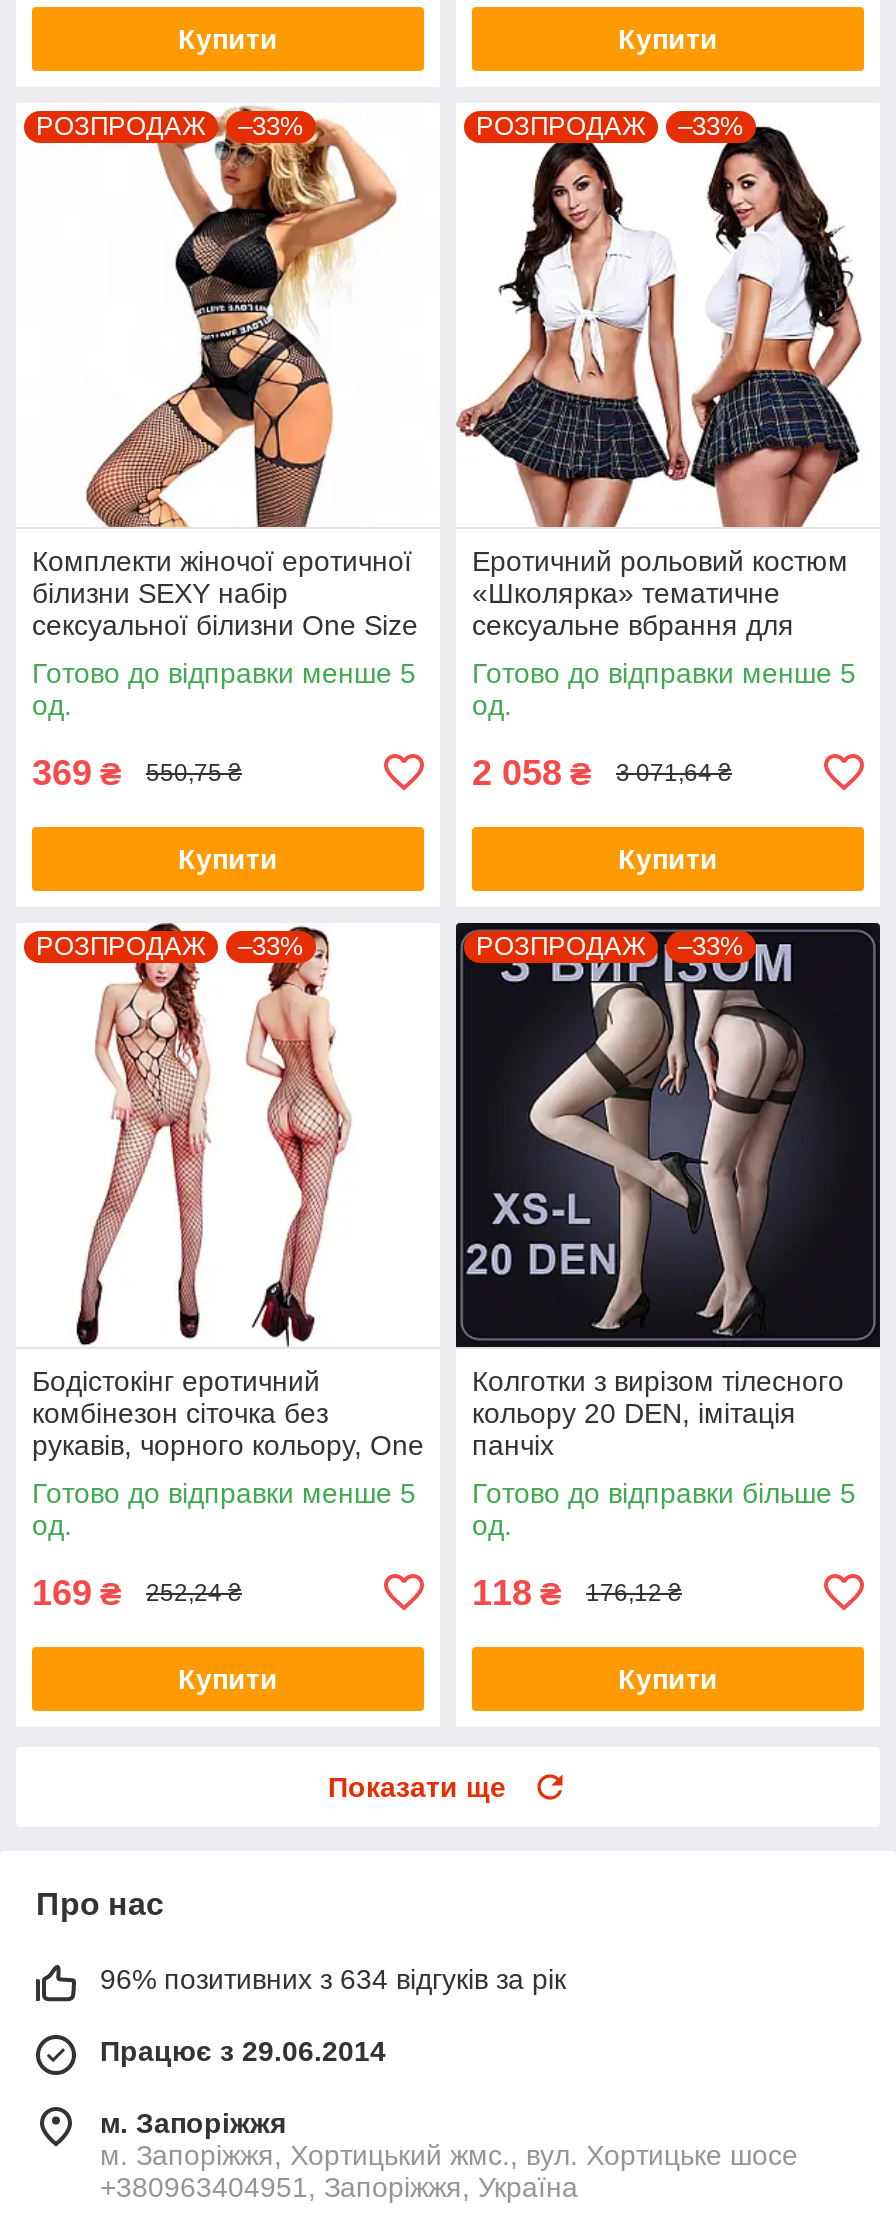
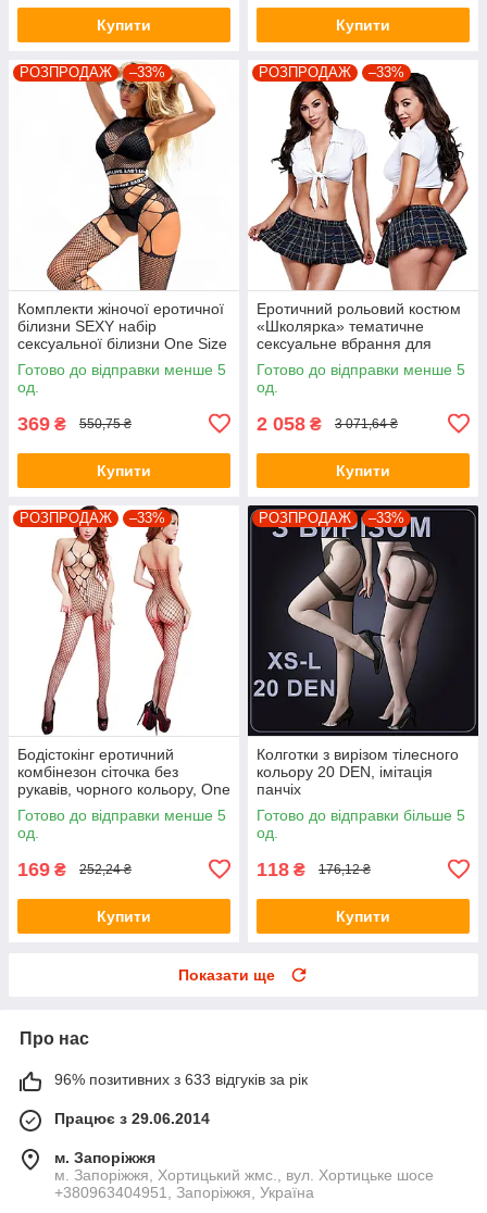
[100,1963,566,1995] 96% позитивних з 634 відгуків за рік -> [54,1070,308,1088] 96% позитивних з 633 відгуків за рік

